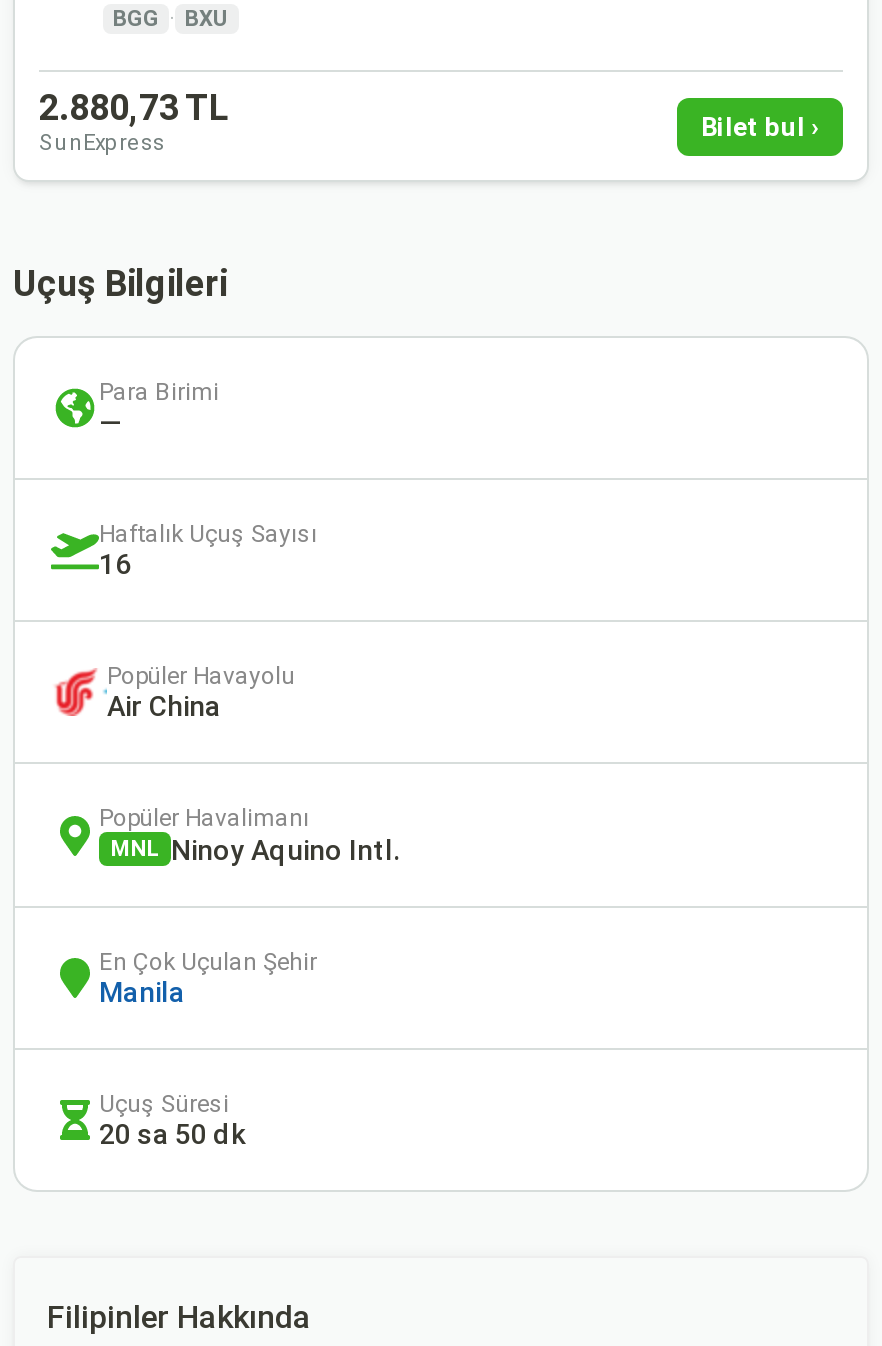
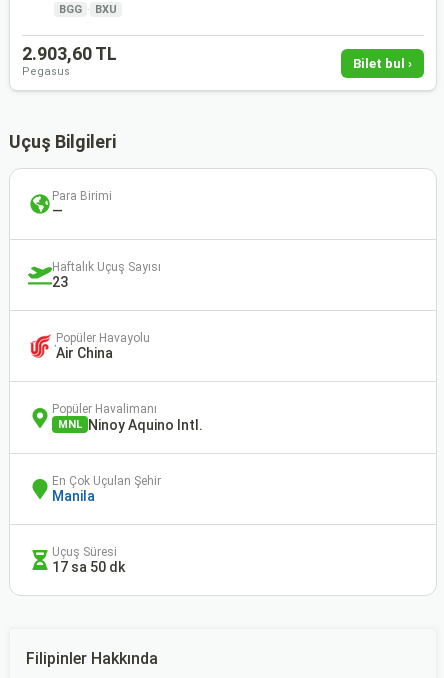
[39,86,229,156] 2.880,73 TL | SunExpress -> [22,43,117,78] 2.903,60 TL | Pegasus
[99,548,131,580] 16 -> [52,274,68,290] 23
[99,1118,245,1150] 20 sa 50 dk -> [52,559,125,575] 17 sa 50 dk

